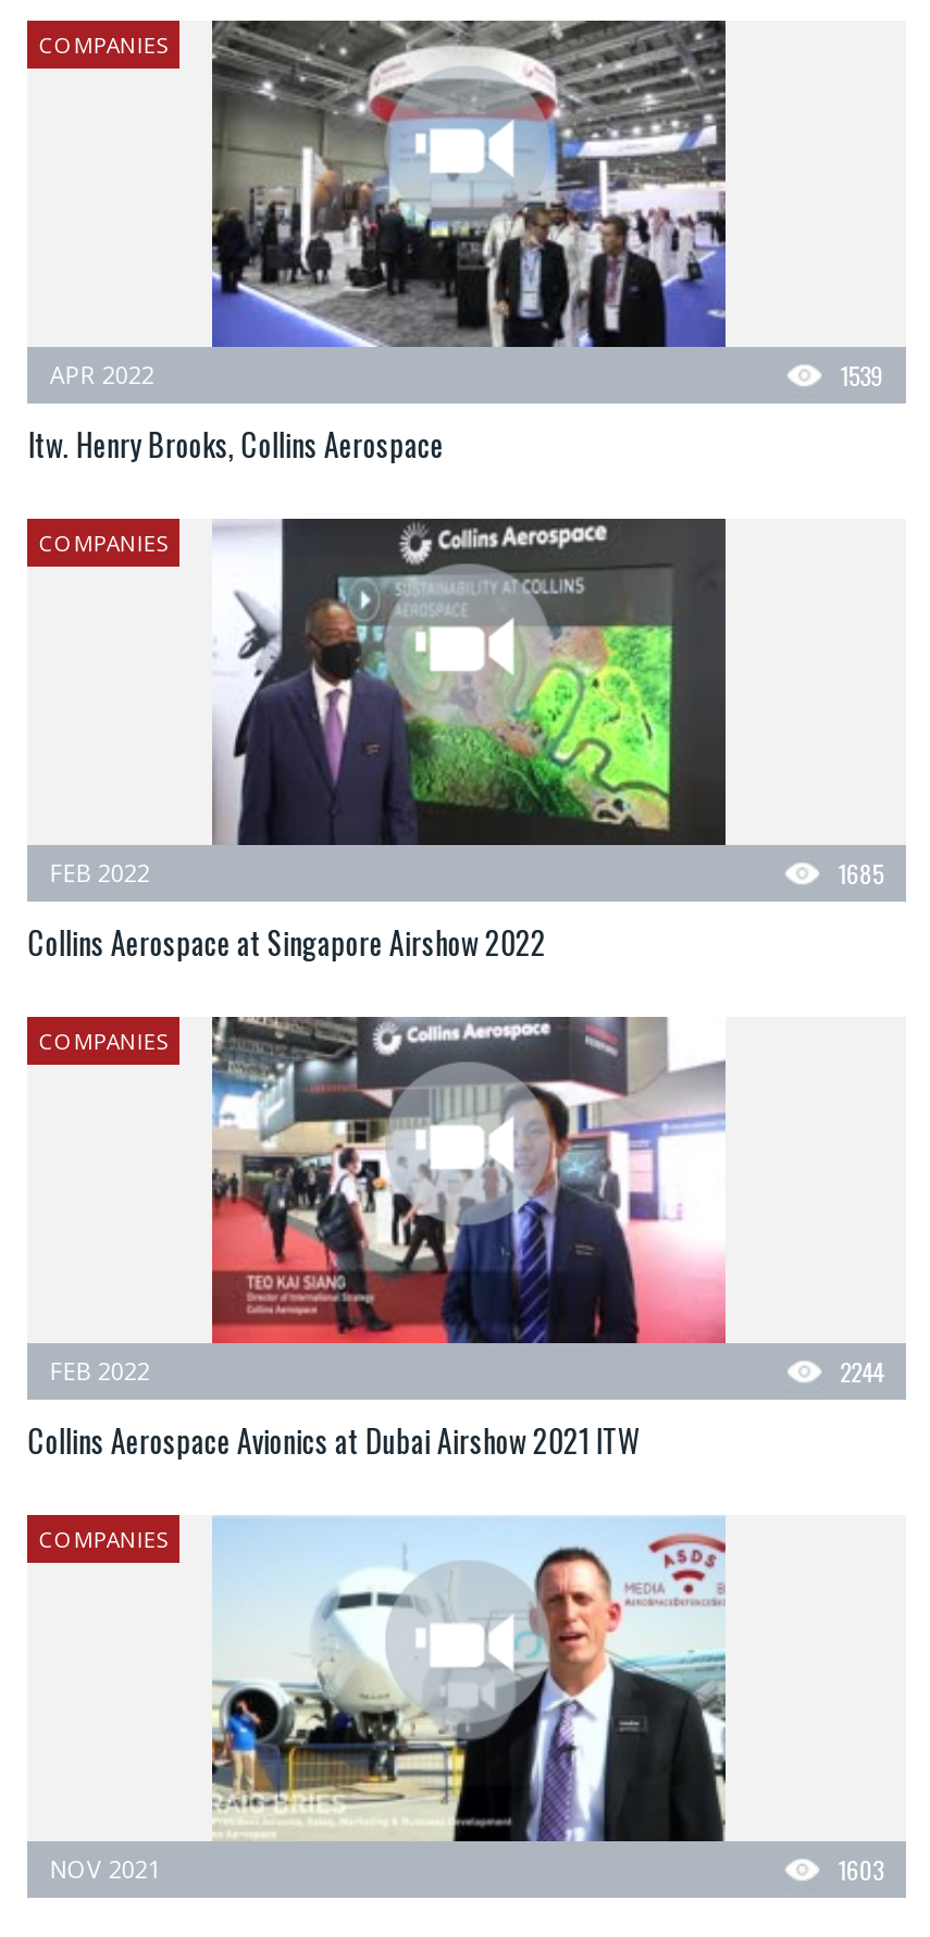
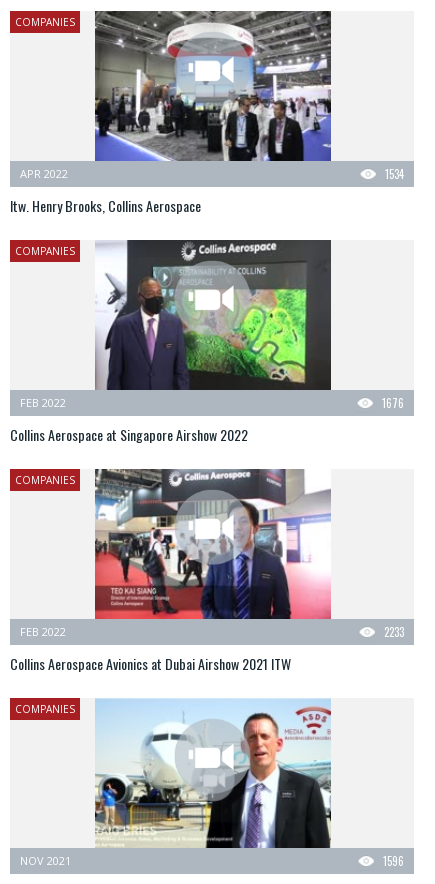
[833,357,883,392] 1539 -> [382,166,404,182] 1534
[831,855,883,890] 1685 -> [379,395,404,411] 1676
[833,1354,883,1388] 2244 -> [381,624,404,640] 2233
[831,1852,883,1887] 1603 -> [380,853,404,869] 1596

